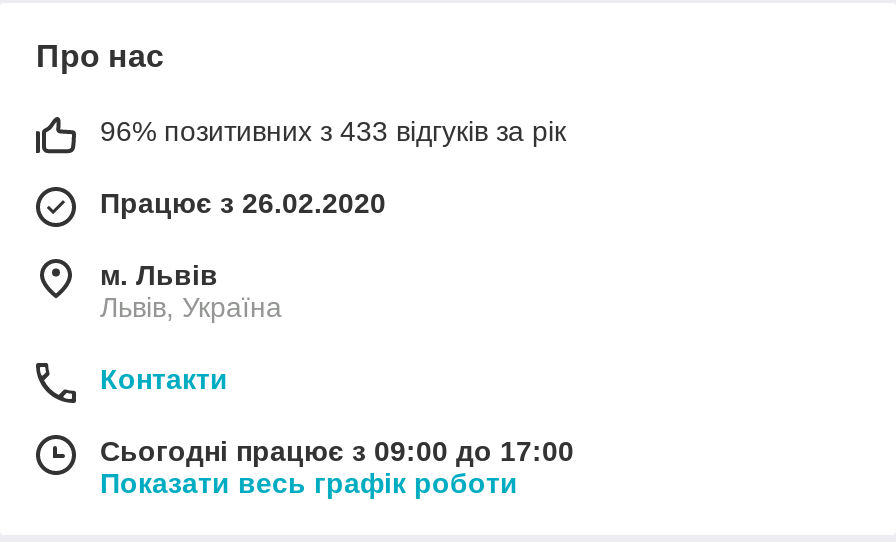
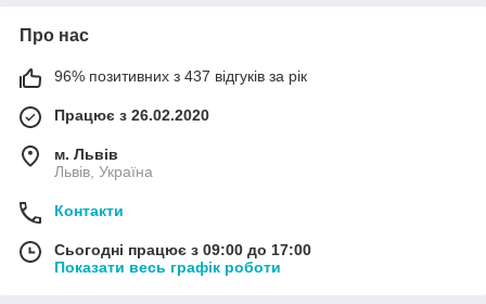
[100,115,566,147] 96% позитивних з 433 відгуків за рік -> [54,67,307,84] 96% позитивних з 437 відгуків за рік

